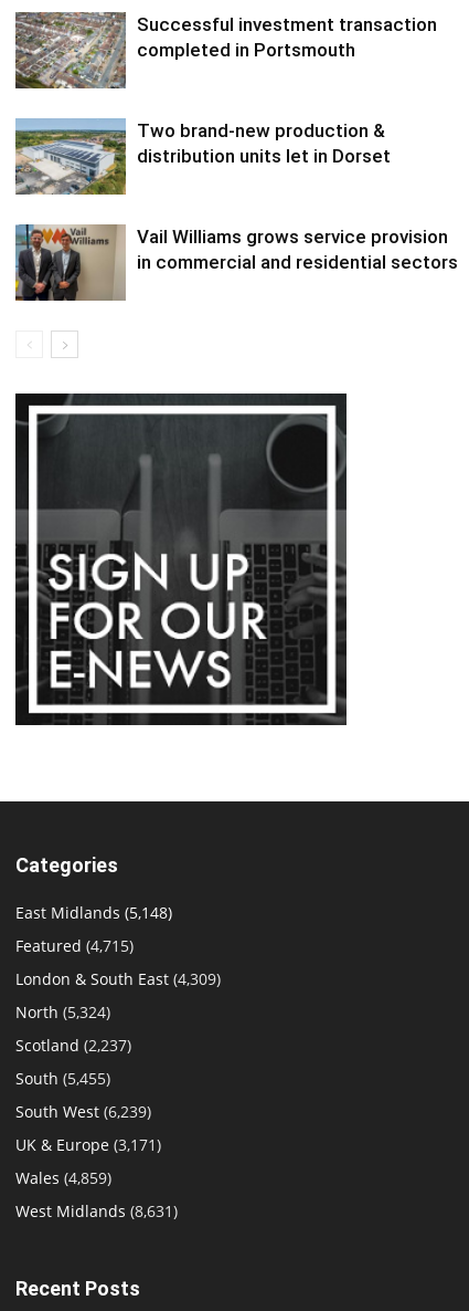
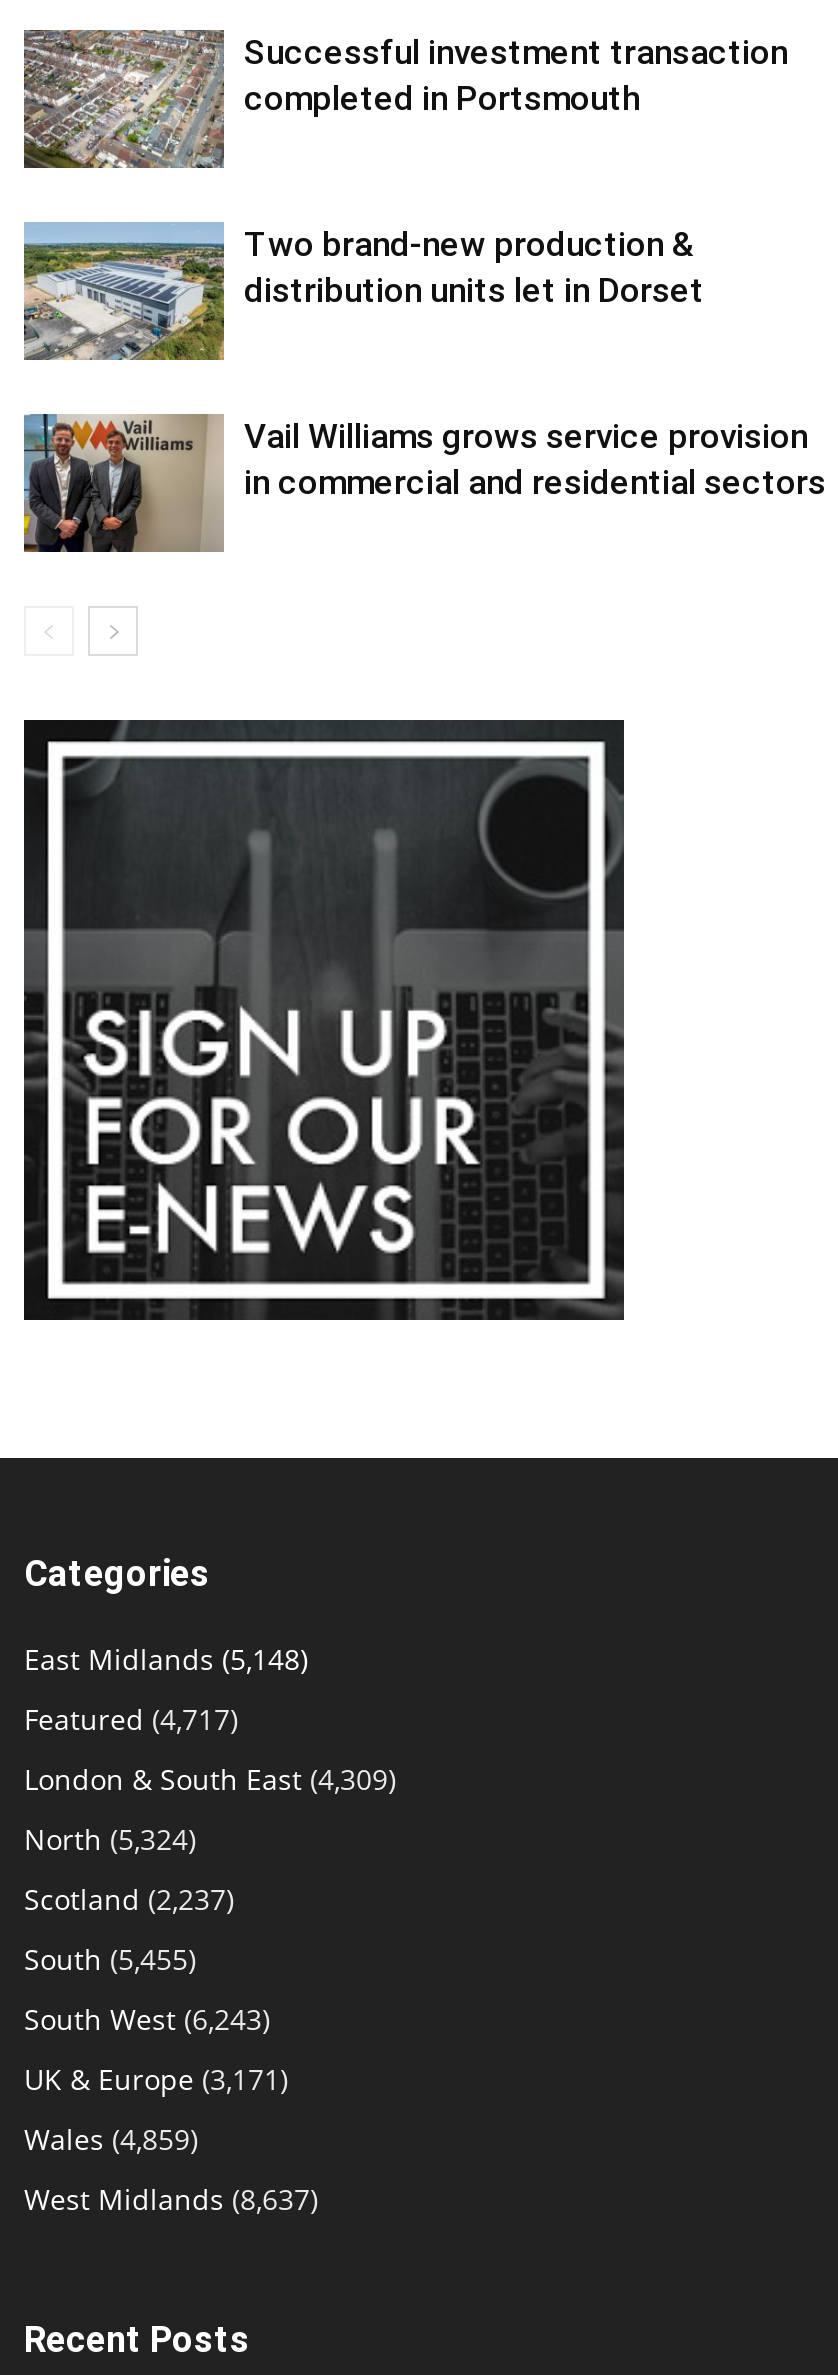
[15,936,134,957] Featured (4,715) -> [24,1701,238,1739] Featured (4,717)
[15,1102,151,1123] South West (6,239) -> [24,2001,270,2039] South West (6,243)
[15,1201,178,1222] West Midlands (8,631) -> [24,2181,318,2219] West Midlands (8,637)

